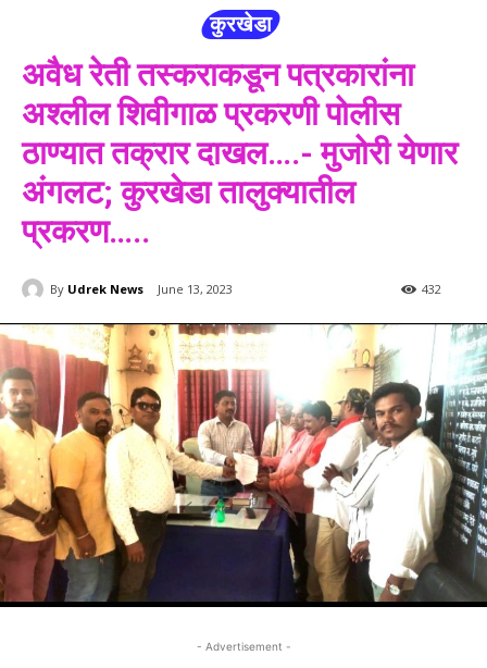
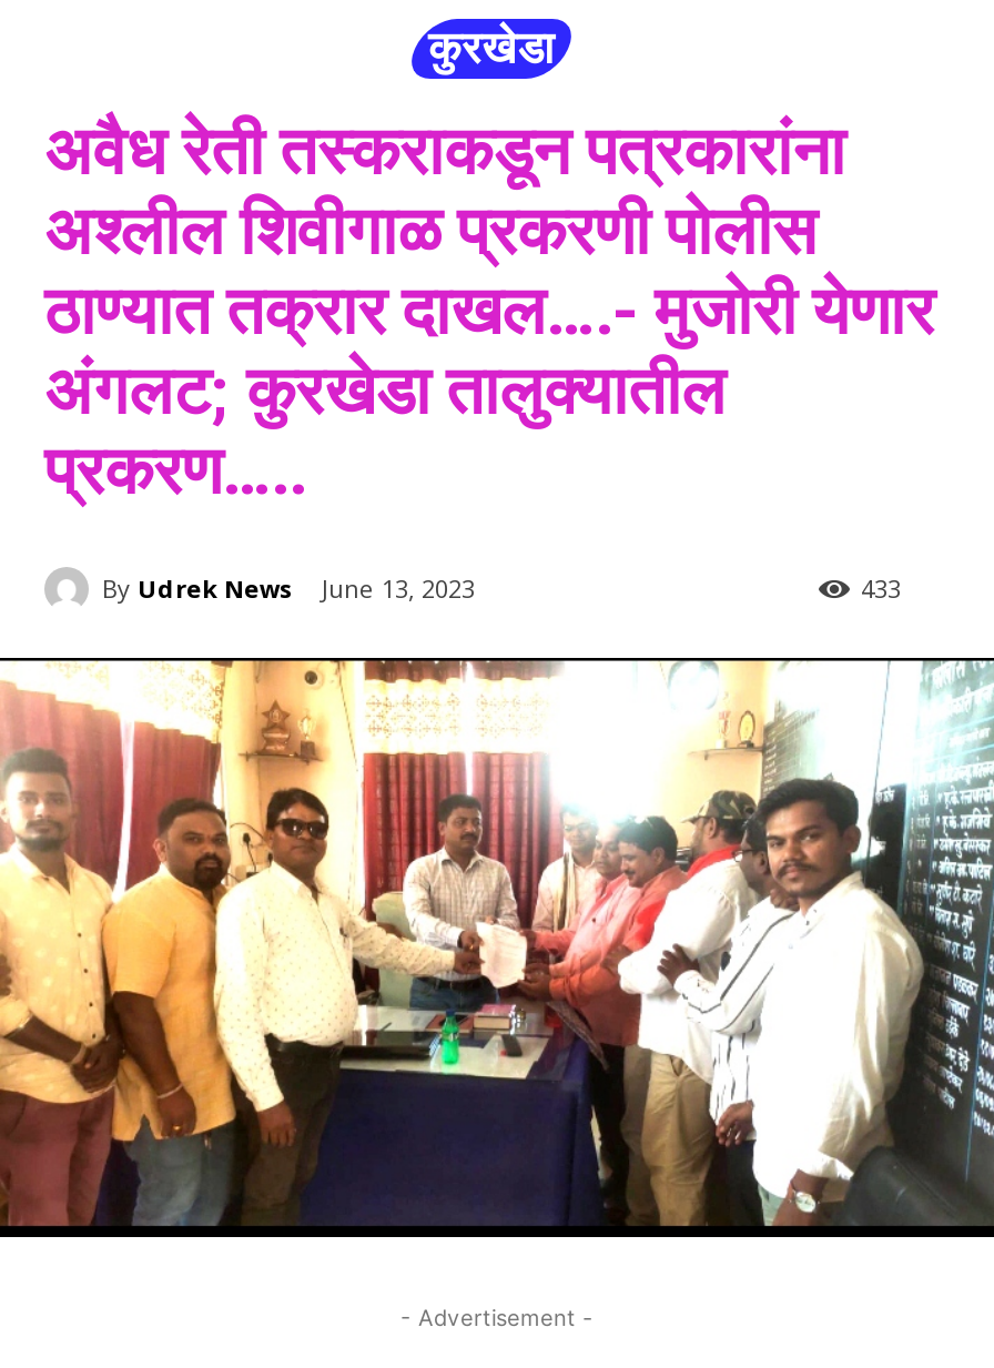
[422,281,441,297] 432 -> [861,572,901,606] 433

